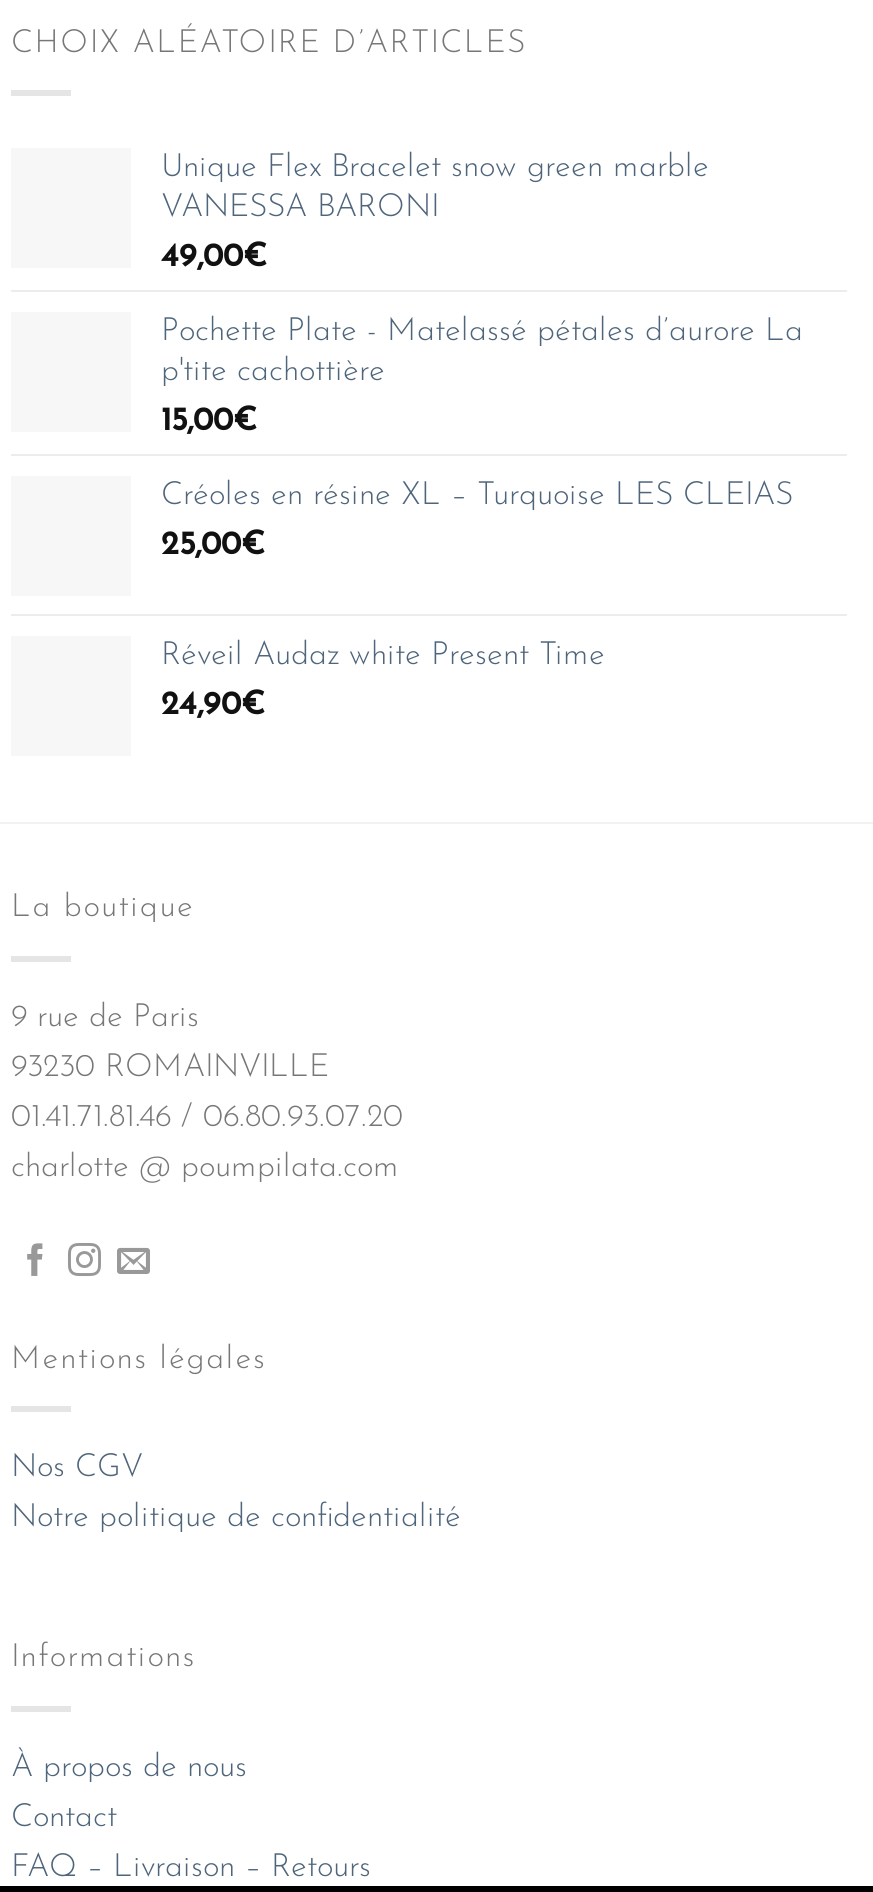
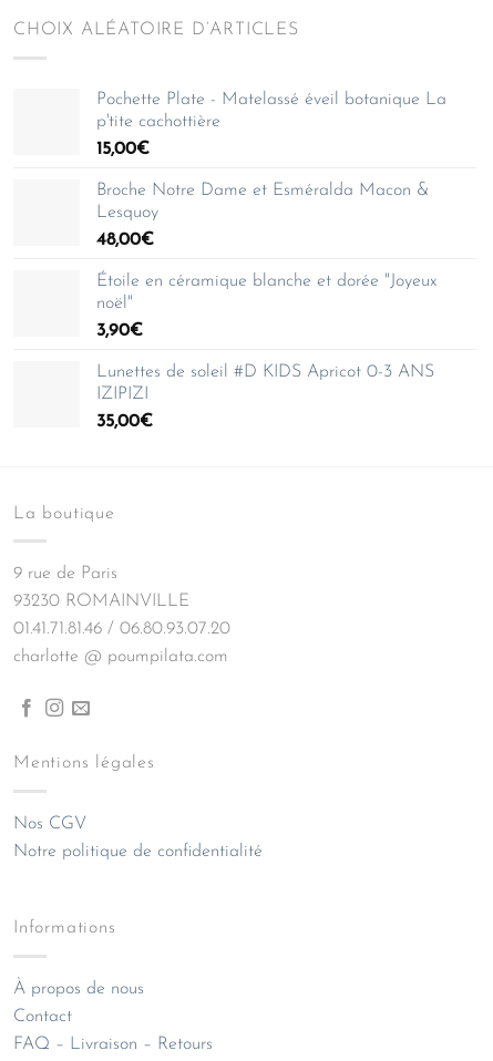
[161,153,803,349] Unique Flex Bracelet snow green marble | VANESSA BARONI | 49,00€ | Pochette Plate - Matelassé pétales d’aurore La -> [96,91,446,108] Pochette Plate - Matelassé éveil botanique La
moved [161,357,385,439] -> [96,113,220,158]: p'tite cachottière | 15,00€
[161,481,793,723] Créoles en résine XL – Turquoise LES CLEIAS | 25,00€ | Réveil Audaz white Present Time | 24,90€ -> [96,181,436,431] Broche Notre Dame et Esméralda Macon & | Lesquoy | 48,00€ | Étoile en céramique blanche et dorée "Joyeux | noël" | 3,90€ | Lunettes de soleil #D KIDS Apricot 0-3 ANS | IZIPIZI | 35,00€

